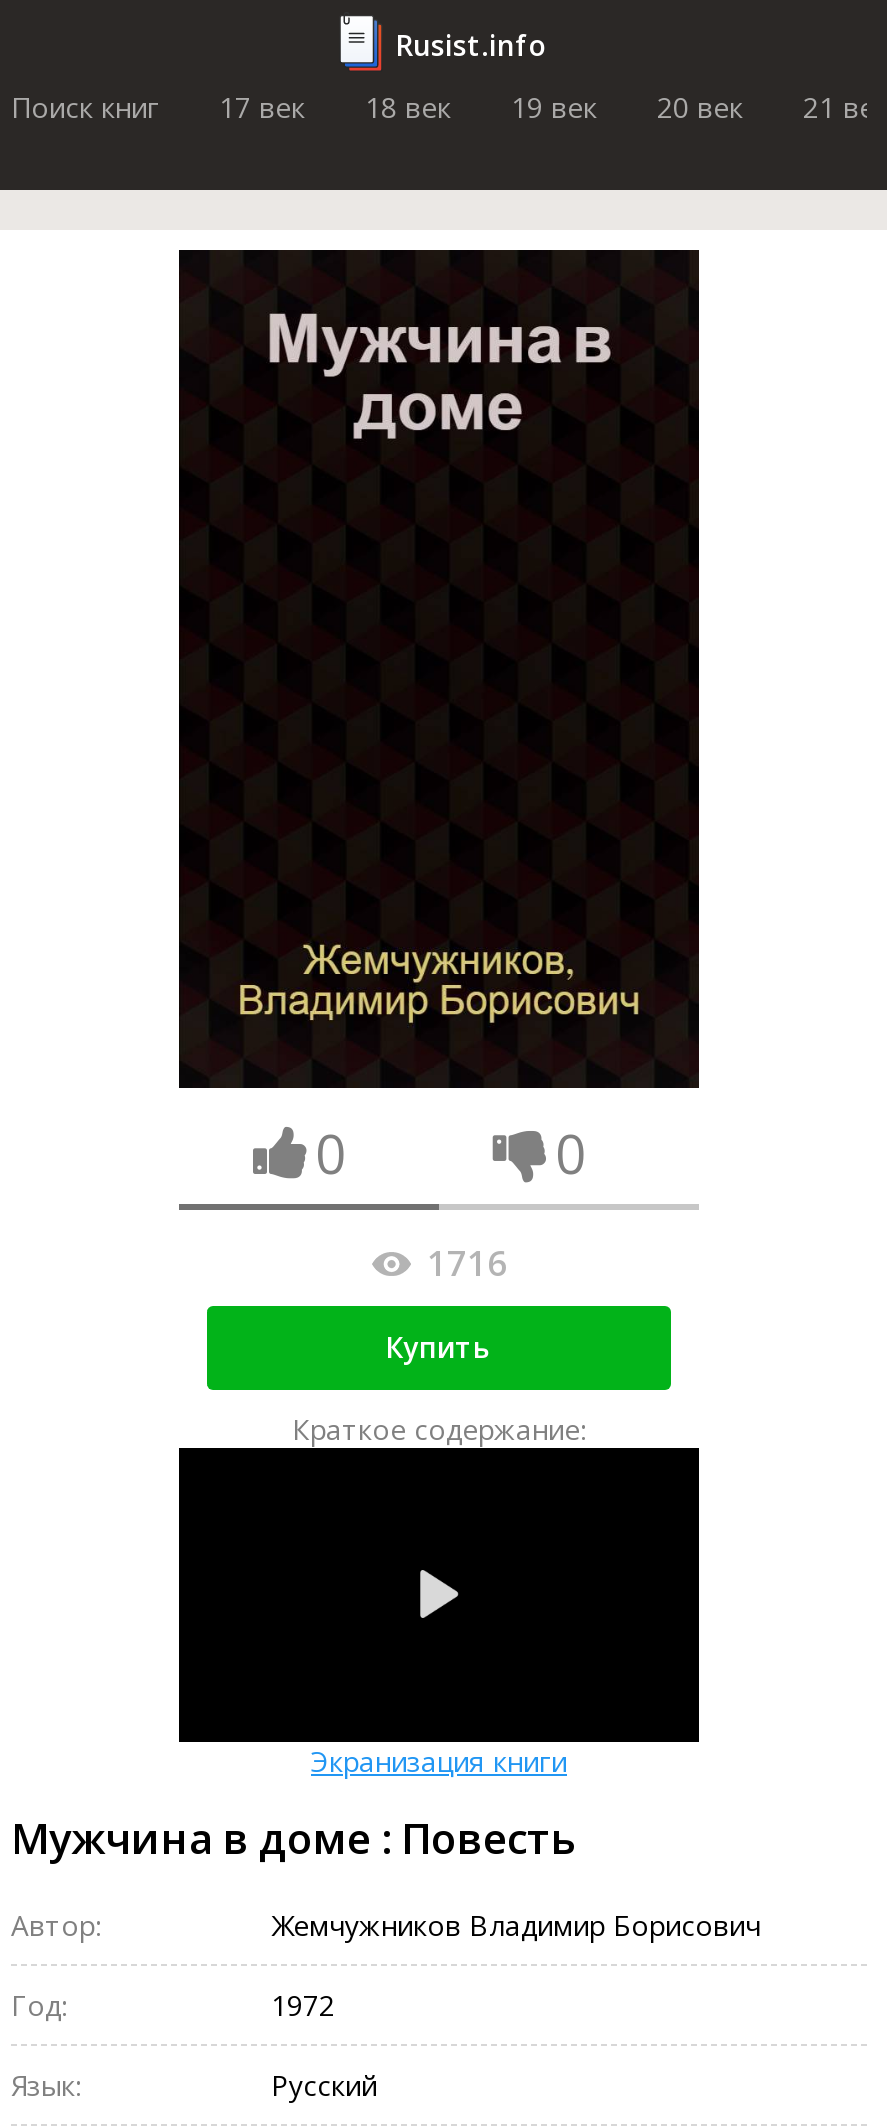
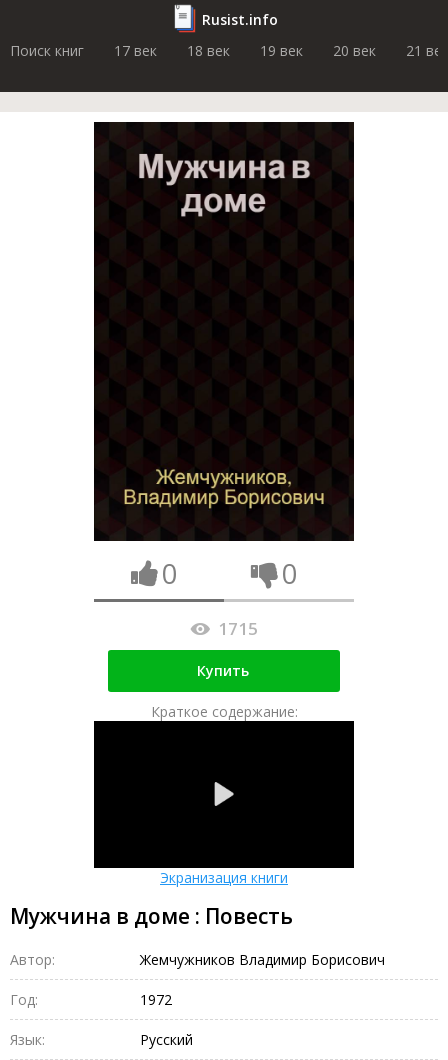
[419,1241,507,1287] 1716 -> [214,617,258,640] 1715

